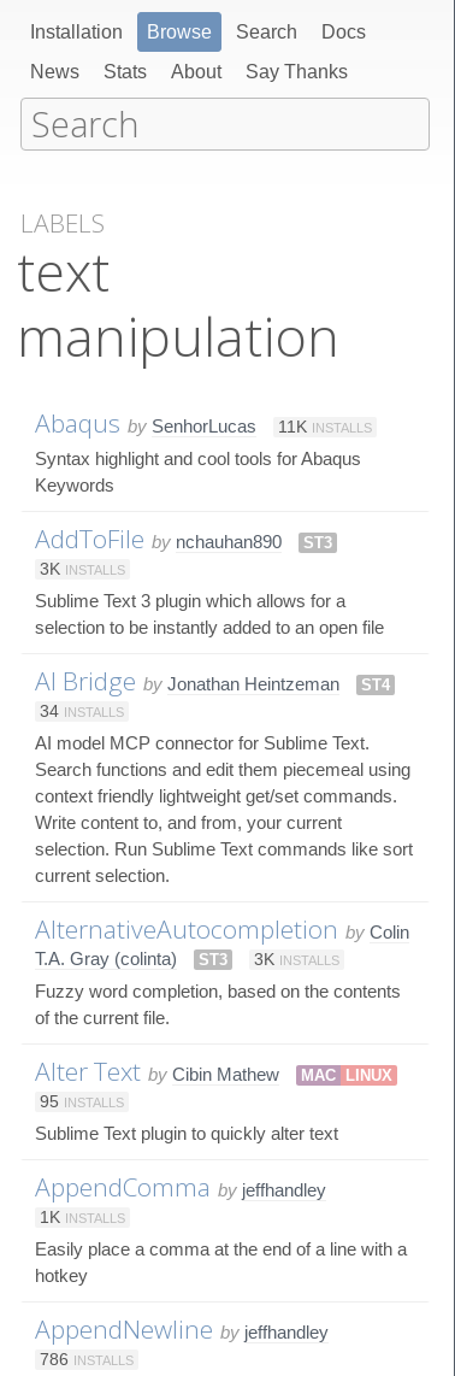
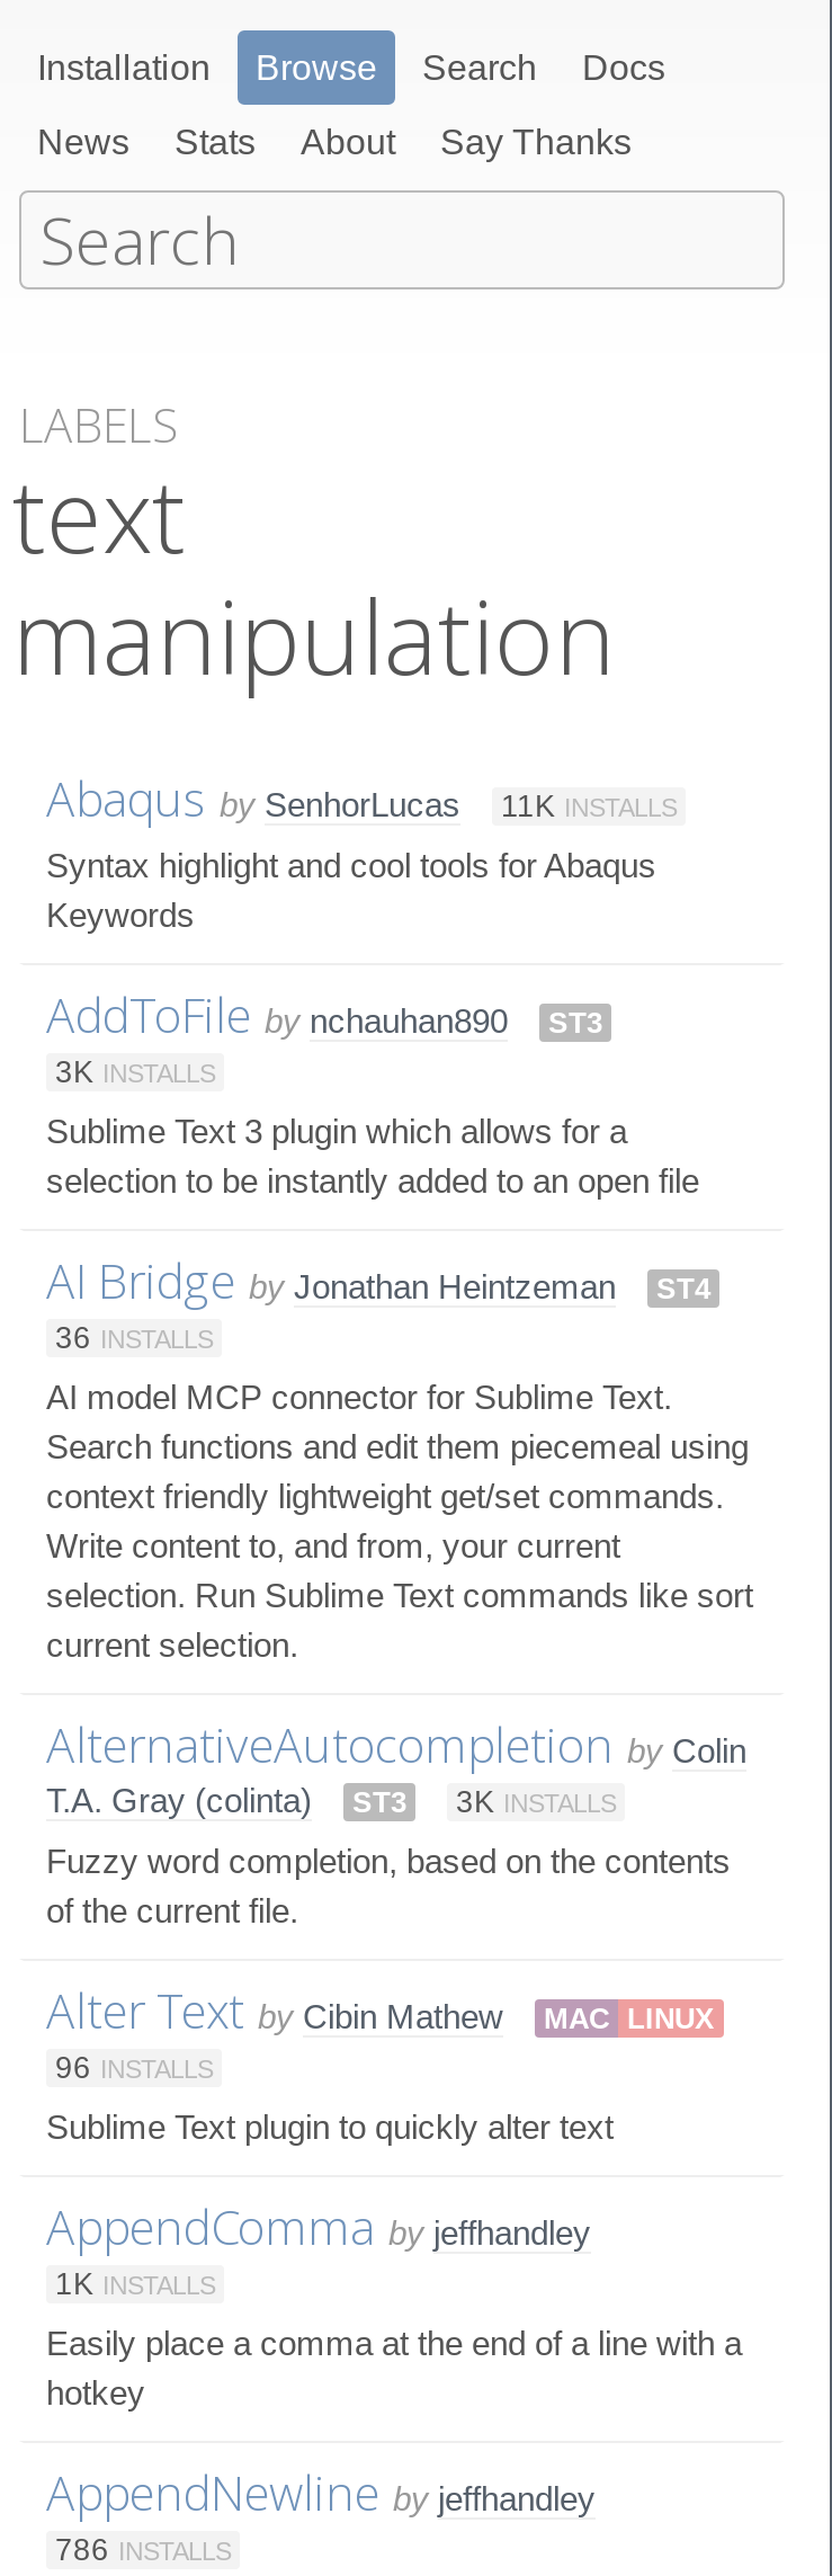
[40,702,124,720] 34 INSTALLS -> [55,1320,213,1354] 36 INSTALLS
[40,1092,124,1110] 95 INSTALLS -> [55,2050,213,2084] 96 INSTALLS

